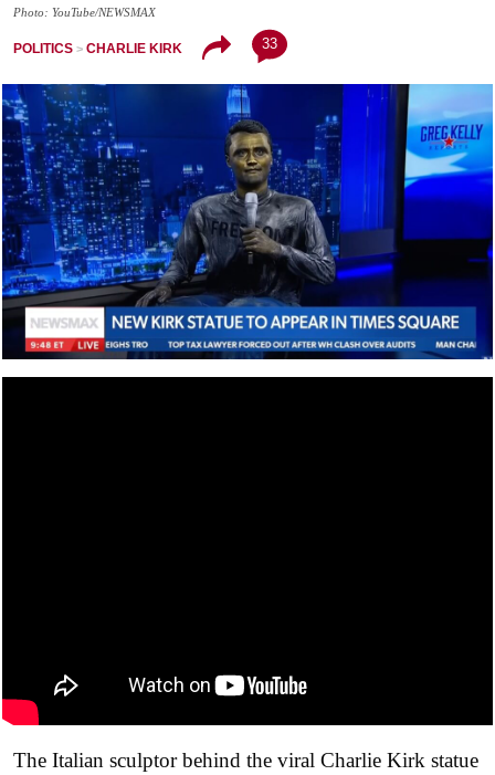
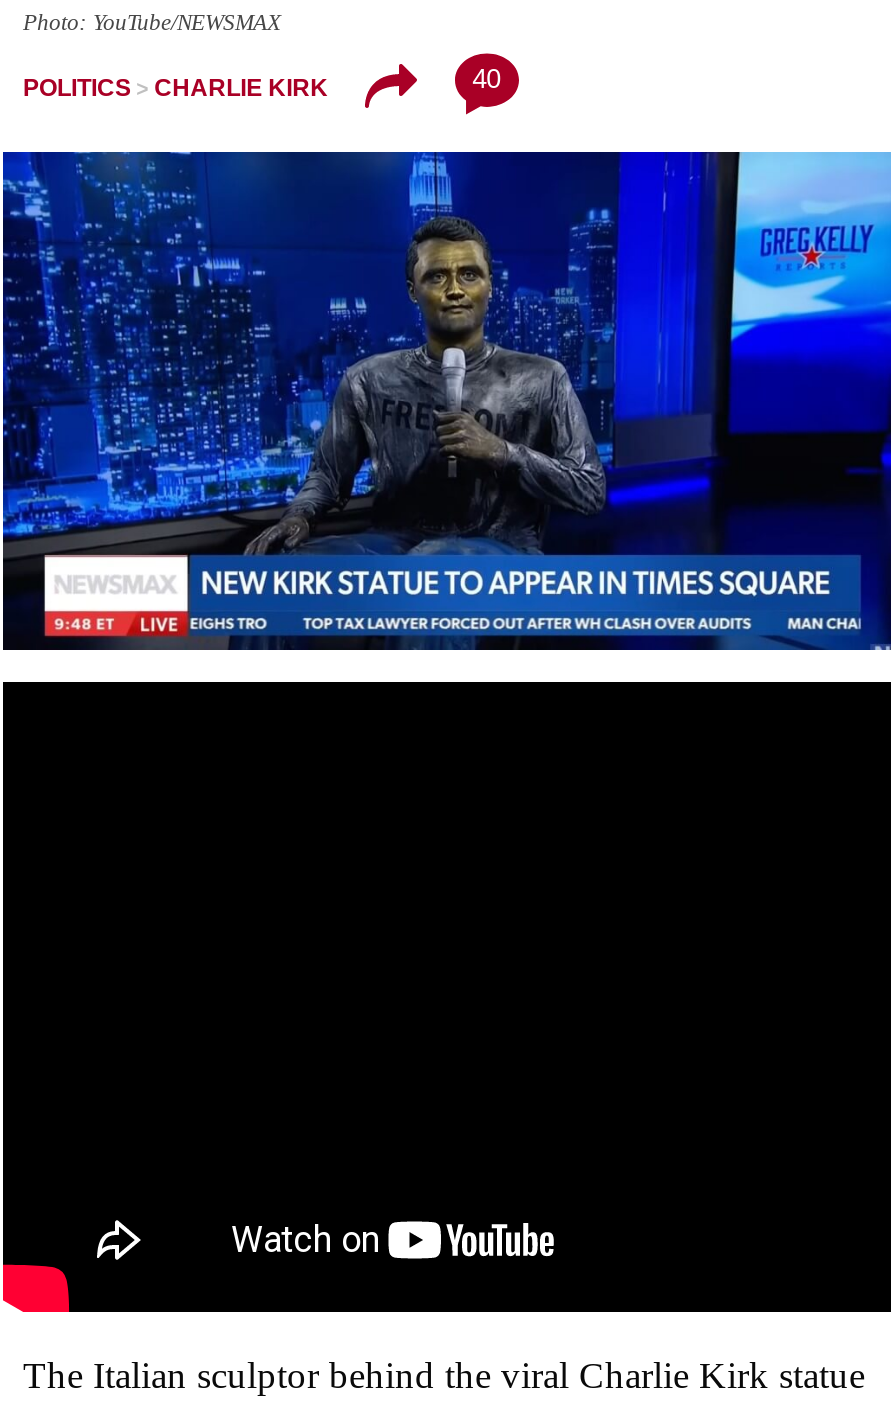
[262,35,277,52] 33 -> [472,64,500,94] 40

